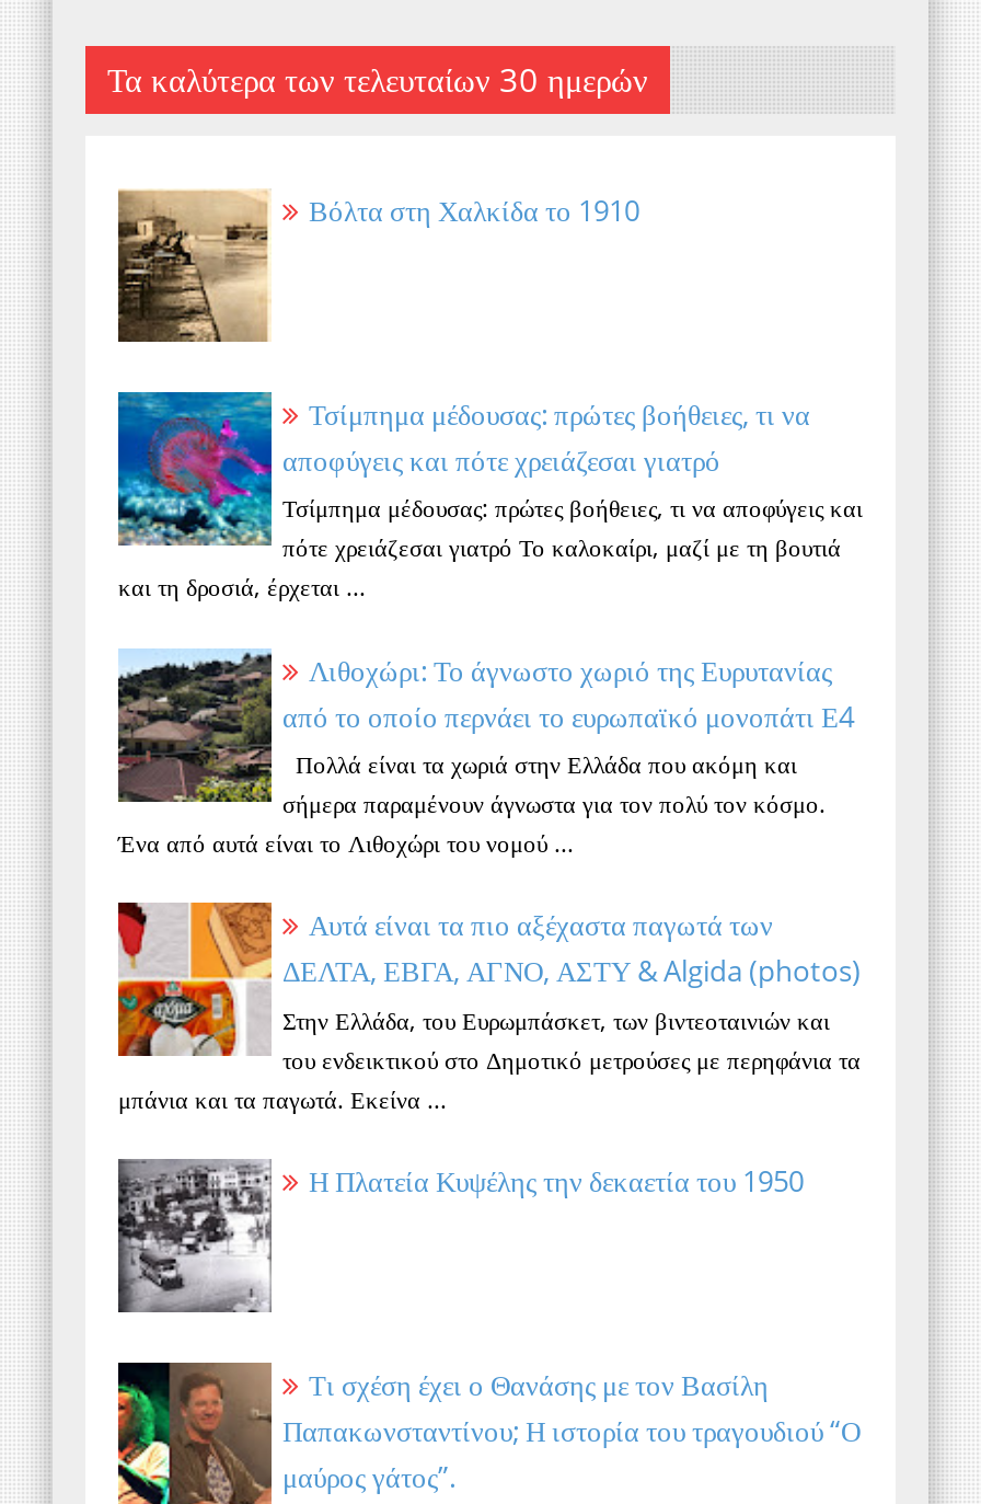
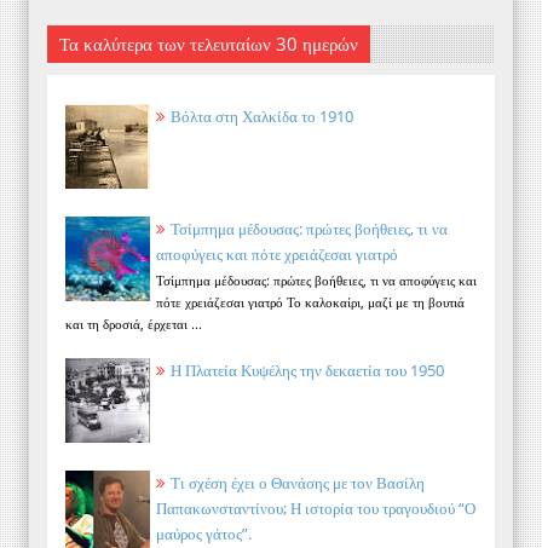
[118,648,861,1115] [image] | Λιθοχώρι: Το άγνωστο χωριό της Ευρυτανίας | από το οποίο περνάει το ευρωπαϊκό μονοπάτι Ε4 | Πολλά είναι τα χωριά στην Ελλάδα που ακόμη και | σήμερα παραμένουν άγνωστα για τον πολύ τον κόσμο. | Ένα από αυτά είναι το Λιθοχώρι του νομού ... | Αυτά είναι τα πιο αξέχαστα παγωτά των | ΔΕΛΤΑ, ΕΒΓΑ, ΑΓΝΟ, ΑΣΤΥ & Algida (photos) | Στην Ελλάδα, του Ευρωμπάσκετ, των βιντεοταινιών και | του ενδεικτικού στο Δημοτικό μετρούσες με περηφάνια τα | μπάνια και τα παγωτά. Εκείνα ... -> none
[116,898,272,1058] [image] -> none

